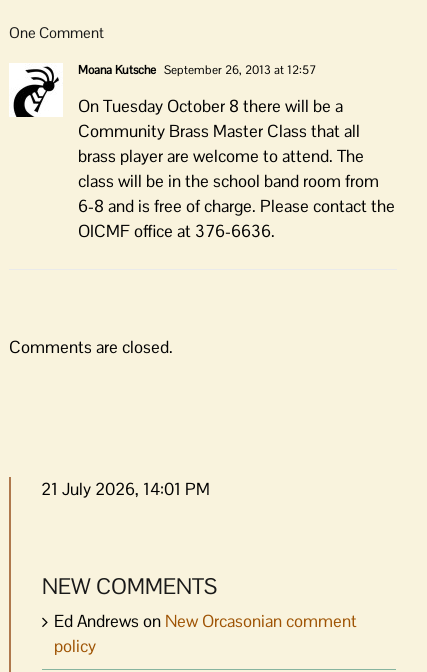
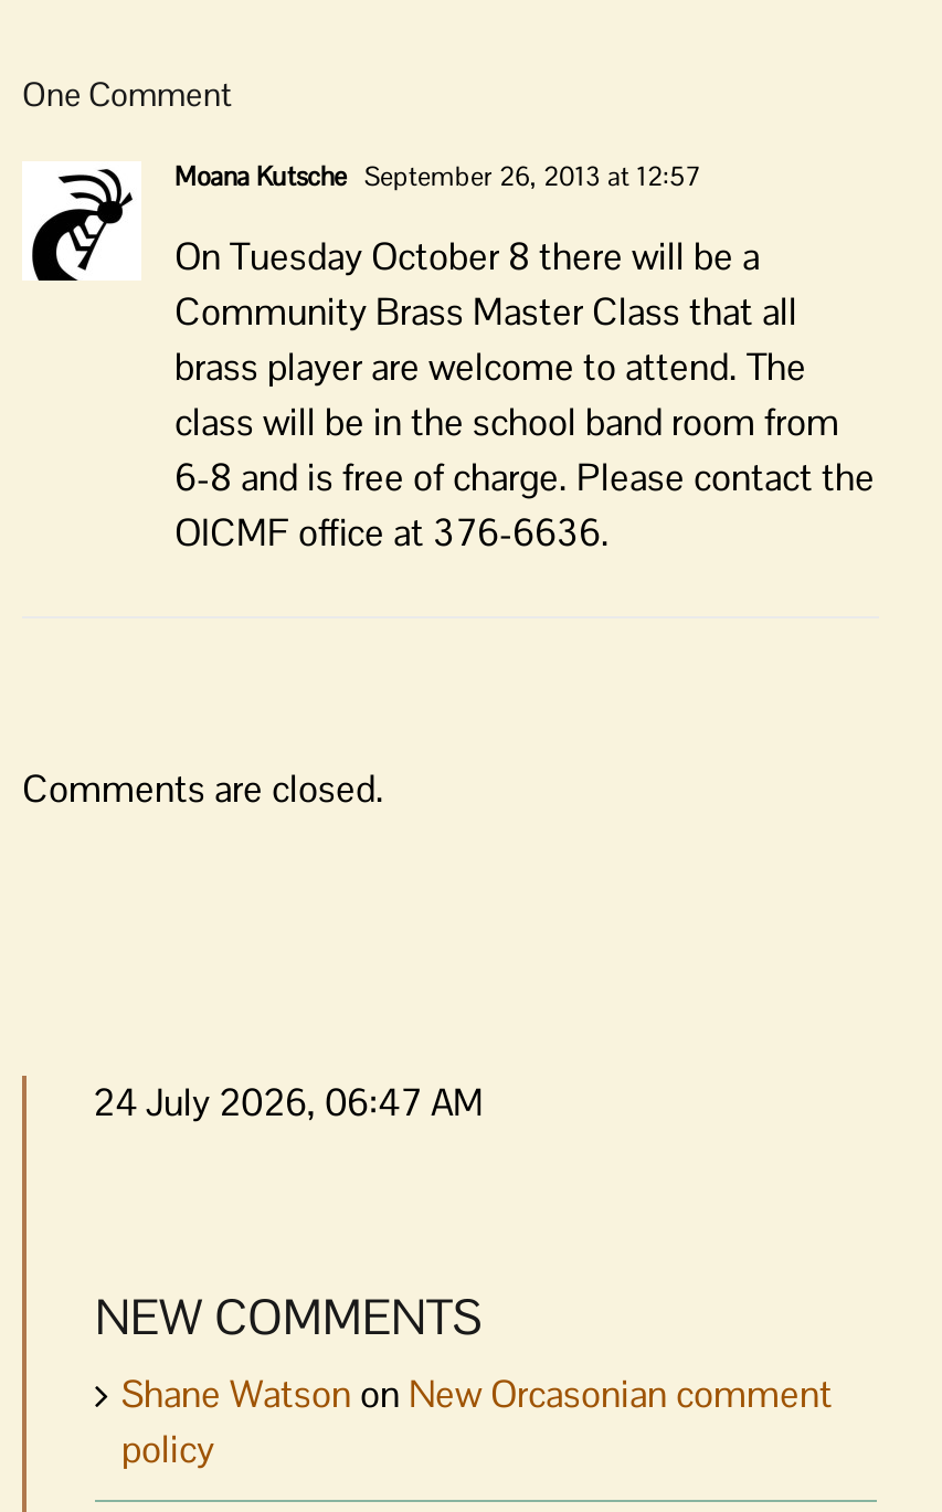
[41,478,210,500] 21 July 2026, 14:01 PM -> [93,1078,484,1127] 24 July 2026, 06:47 AM
[54,610,357,632] Ed Andrews on New Orcasonian comment -> [121,1369,833,1417] Shane Watson on New Orcasonian comment

